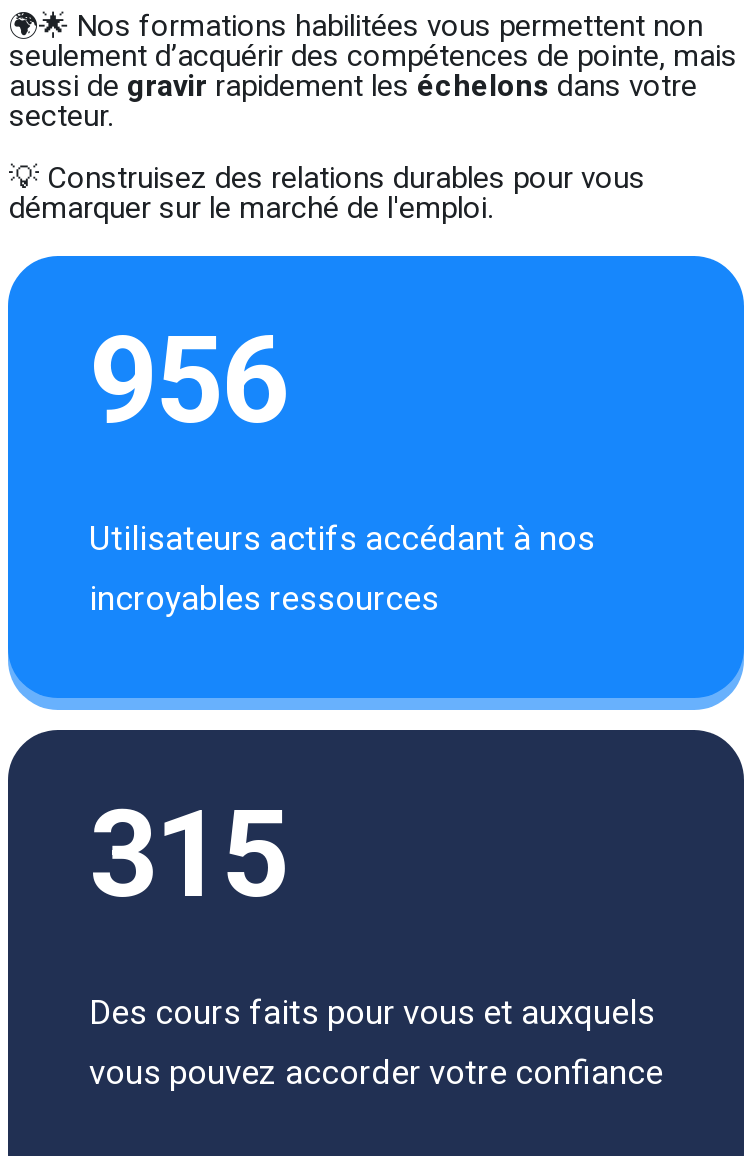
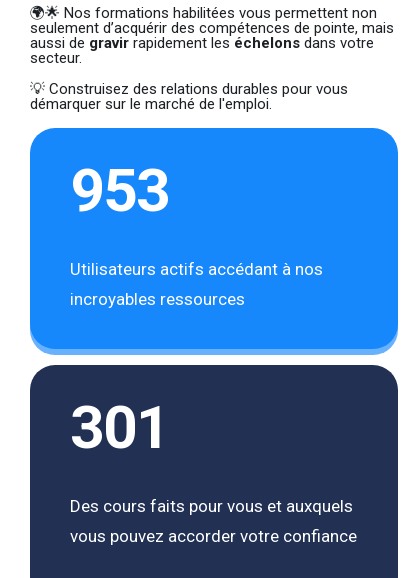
[89,310,287,452] 956 -> [70,155,169,226] 953
[89,784,287,926] 315 -> [70,392,169,463] 301

